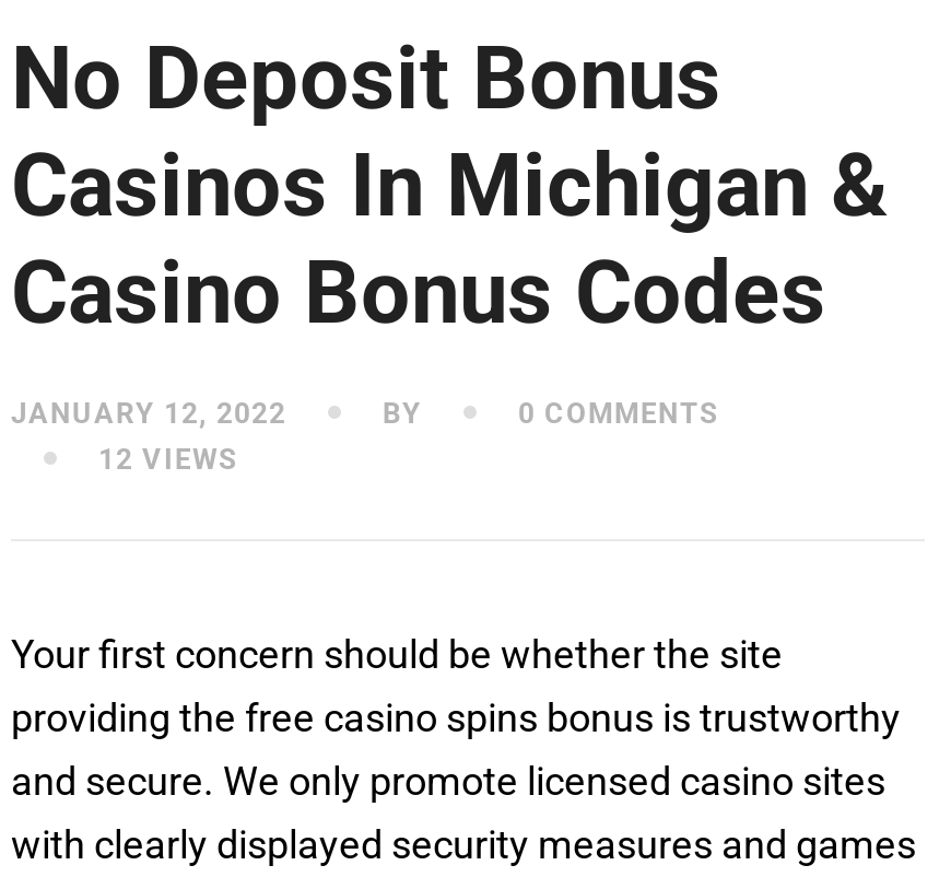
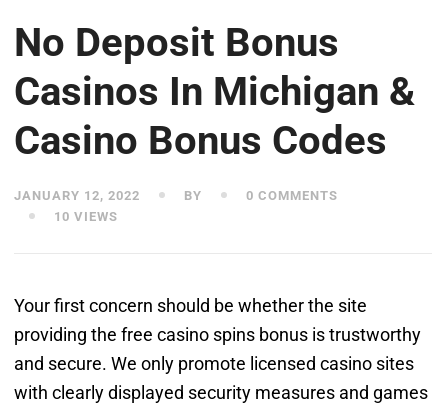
[90,443,238,476] 12 VIEWS -> [50,209,118,224] 10 VIEWS

